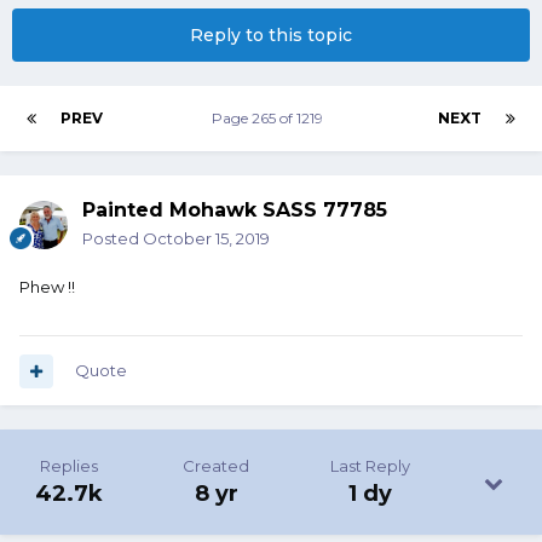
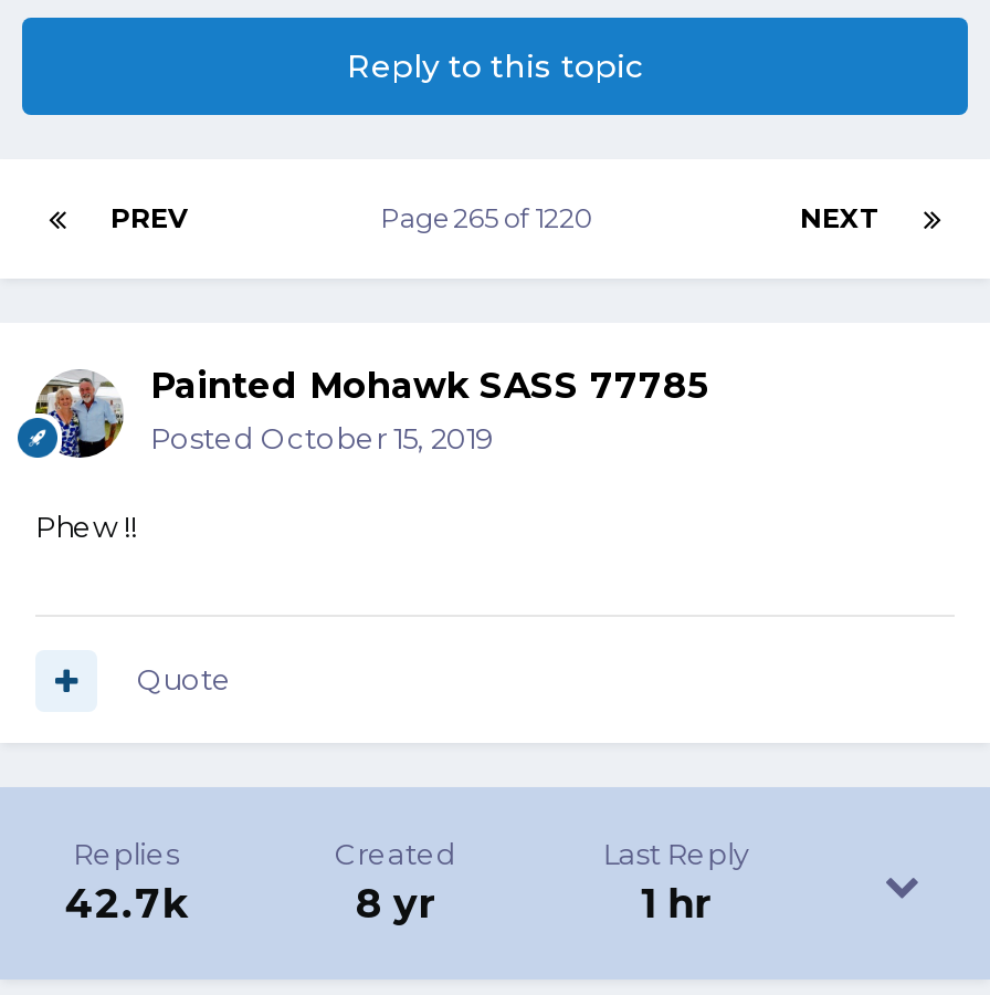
[211,109,330,128] Page 265 of 1219 -> [380,202,608,235] Page 265 of 1220
[348,481,392,508] 1 dy -> [640,881,711,930] 1 hr

